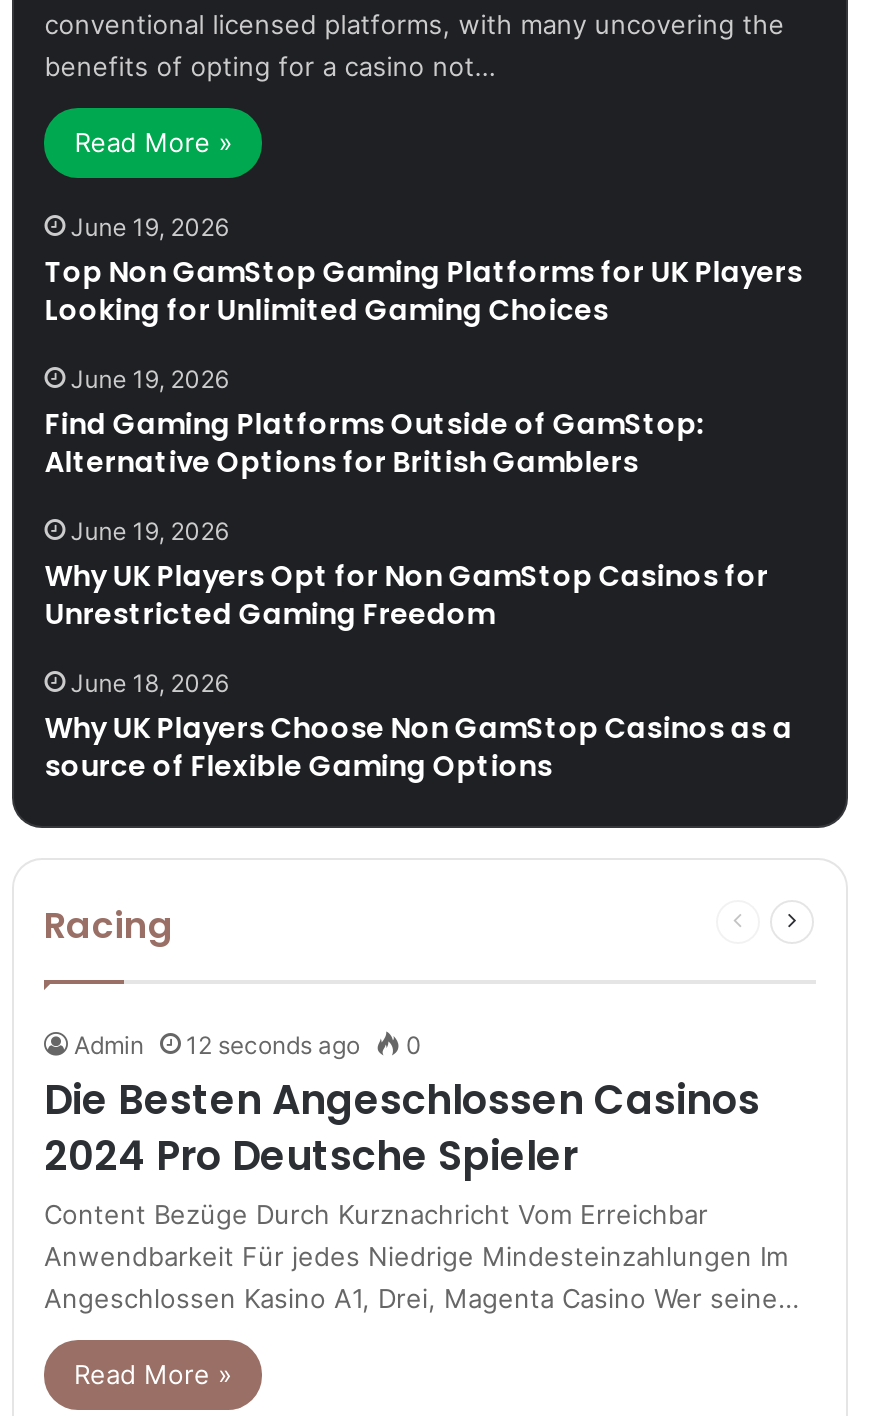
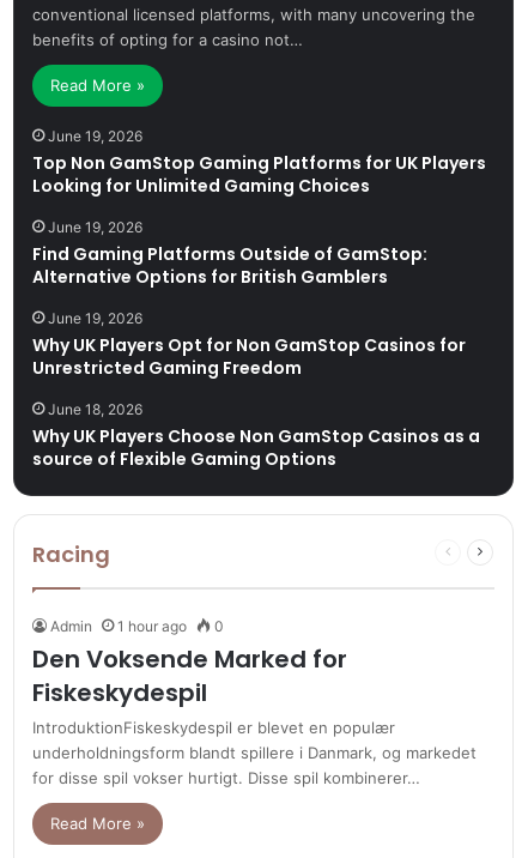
[74,1030,422,1060] Admin 12 seconds ago 0 -> [50,617,224,635] Admin 1 hour ago 0
[44,1072,800,1314] Die Besten Angeschlossen Casinos | 2024 Pro Deutsche Spieler | Content Bezüge Durch Kurznachricht Vom Erreichbar | Anwendbarkeit Für jedes Niedrige Mindesteinzahlungen Im | Angeschlossen Kasino A1, Drei, Magenta Casino Wer seine… -> [32,642,477,787] Den Voksende Marked for | Fiskeskydespil | IntroduktionFiskeskydespil er blevet en populær | underholdningsform blandt spillere i Danmark, og markedet | for disse spil vokser hurtigt. Disse spil kombinerer…

